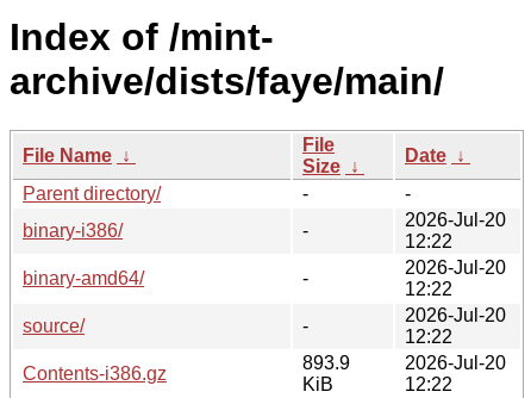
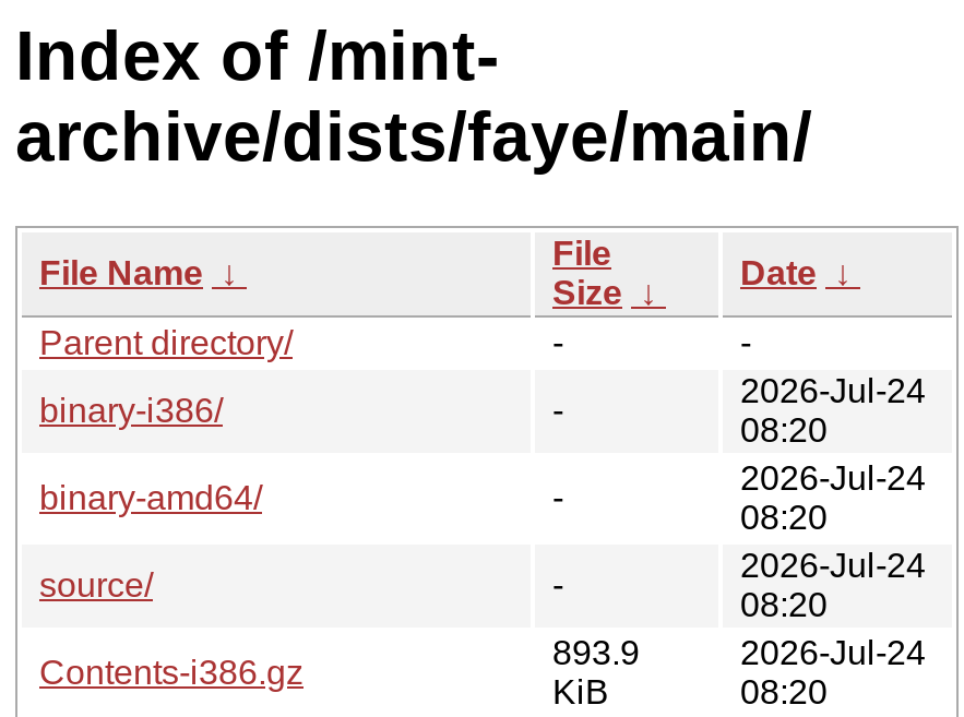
[405,210,506,251] 2026-Jul-20 | 12:22 -> [740,372,926,448] 2026-Jul-24 | 08:20
[405,257,506,299] 2026-Jul-20 | 12:22 -> [740,459,926,536] 2026-Jul-24 | 08:20
[405,305,506,347] 2026-Jul-20 | 12:22 -> [740,547,926,623] 2026-Jul-24 | 08:20
[405,353,506,394] 2026-Jul-20 | 12:22 -> [740,634,926,710] 2026-Jul-24 | 08:20

